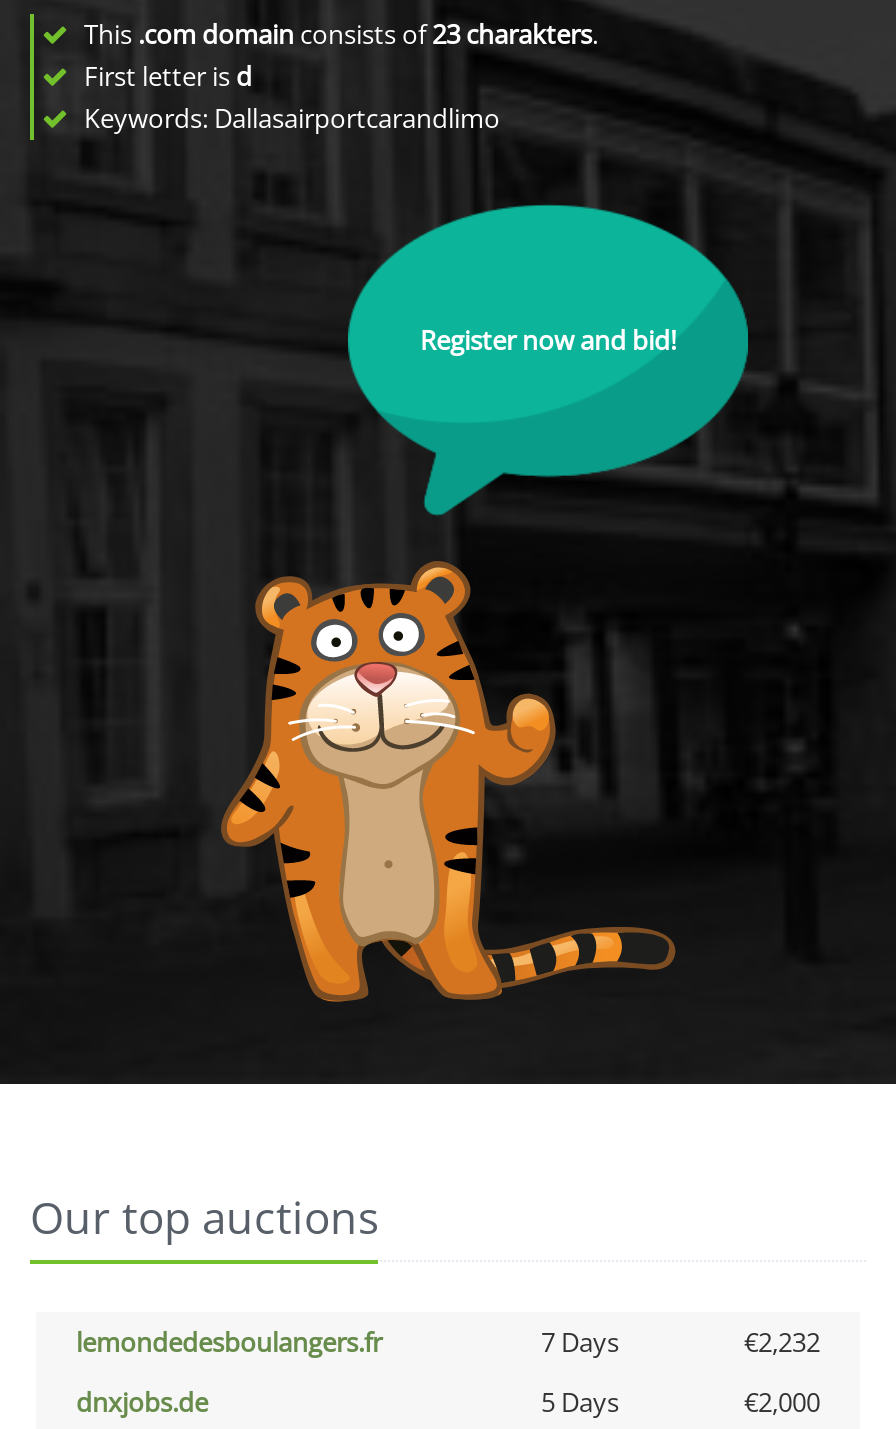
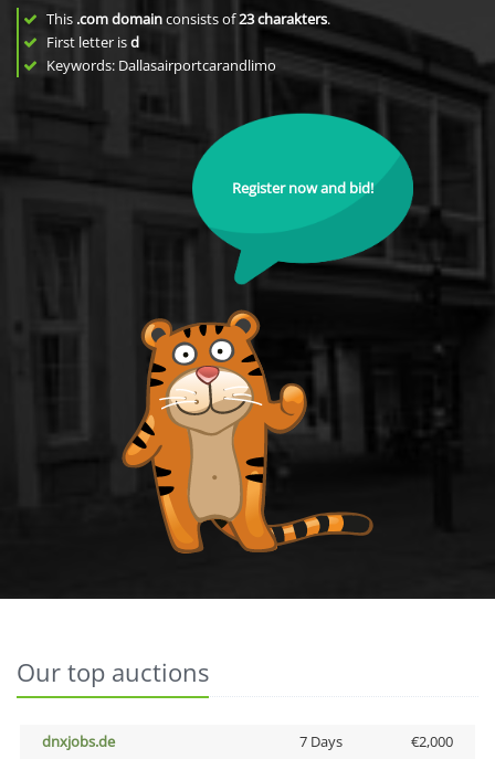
[76,1324,820,1360] lemondedesboulangers.fr | 7 Days | €2,232 -> none
[541,1384,619,1420] 5 Days -> [299,731,342,751] 7 Days

